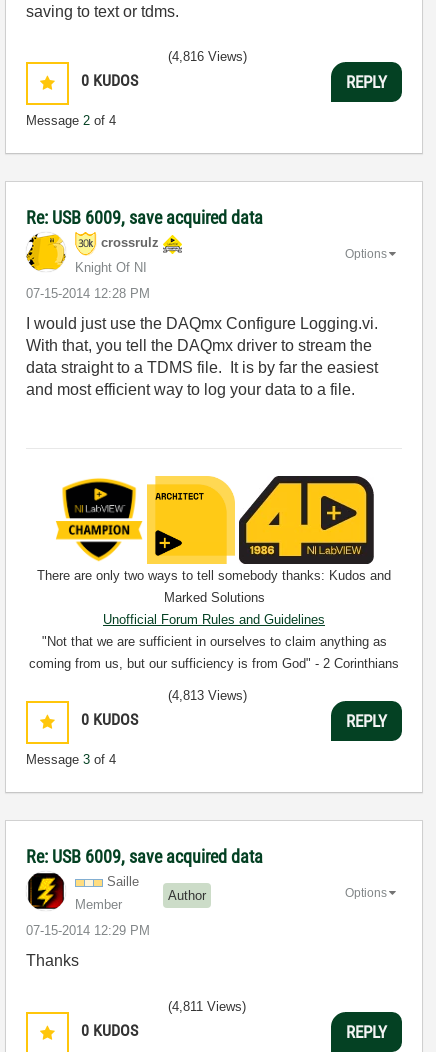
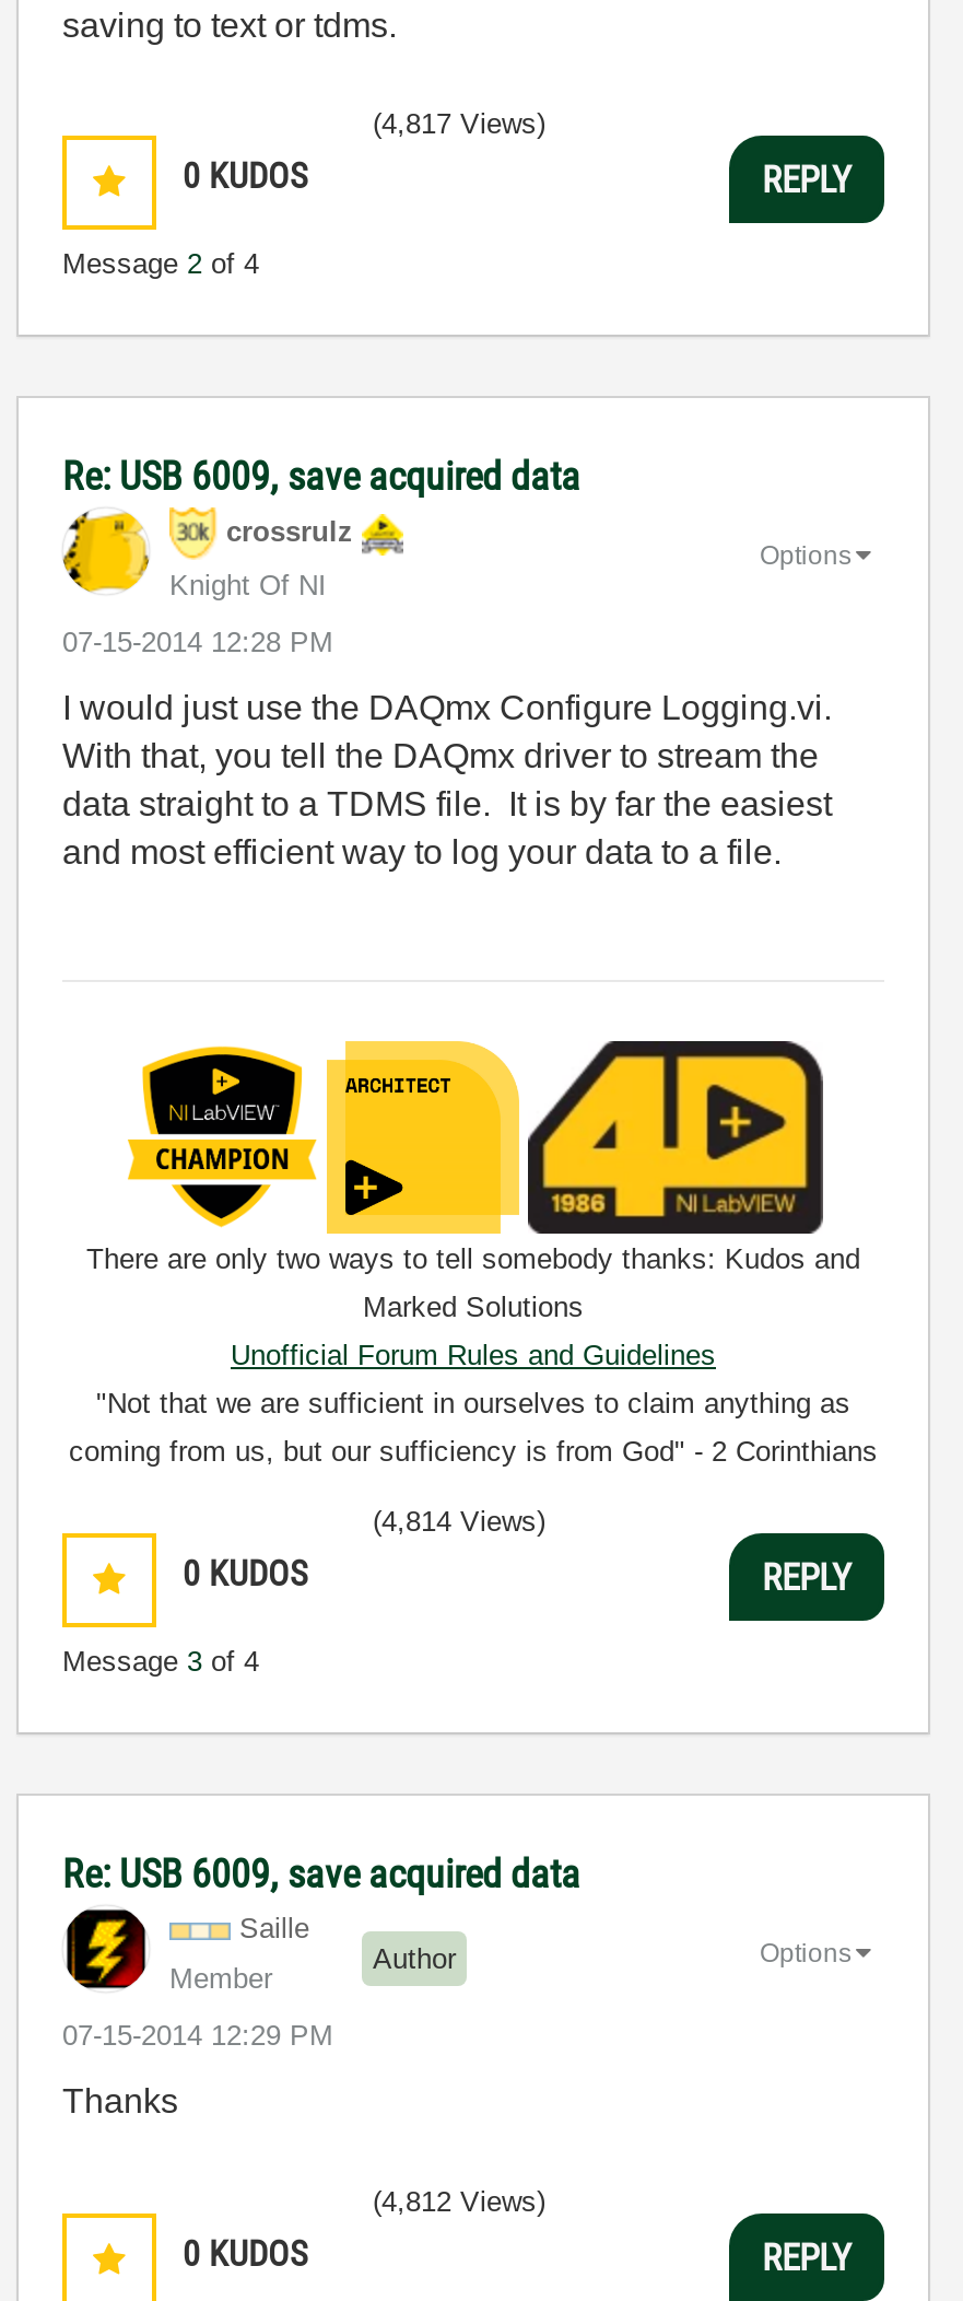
[168,49,247,64] (4,816 Views) -> [373,107,545,140] (4,817 Views)
[168,688,247,703] (4,813 Views) -> [373,1505,545,1538] (4,814 Views)
[168,999,246,1014] (4,811 Views) -> [373,2185,545,2218] (4,812 Views)

